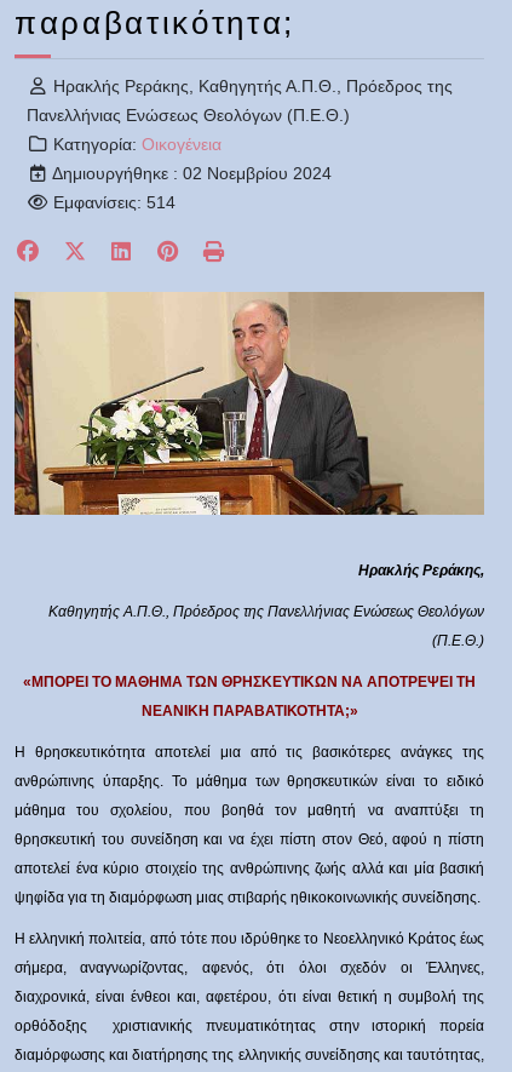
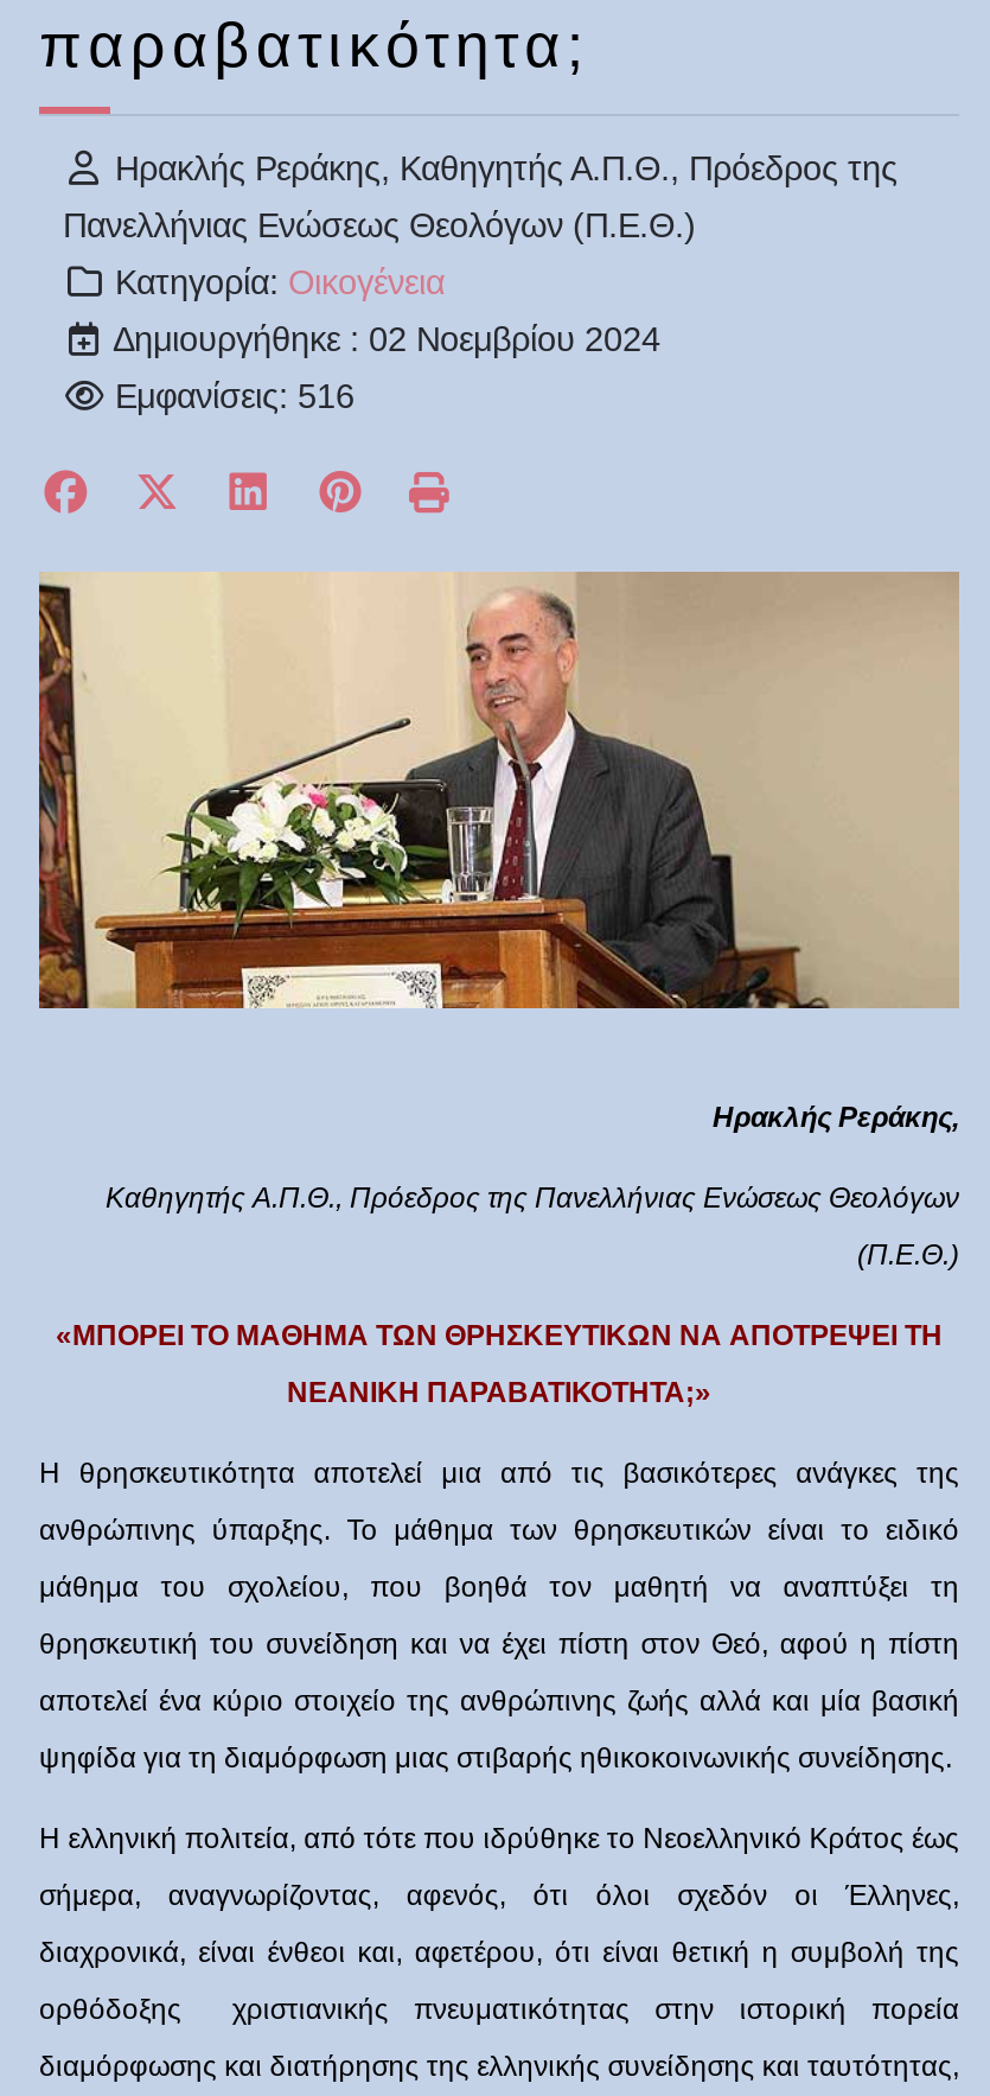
[53,193,176,212] Εμφανίσεις: 514 -> [115,378,355,416] Εμφανίσεις: 516

